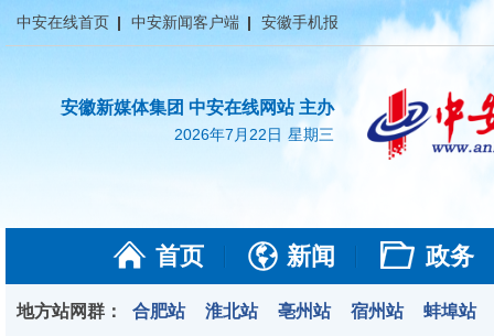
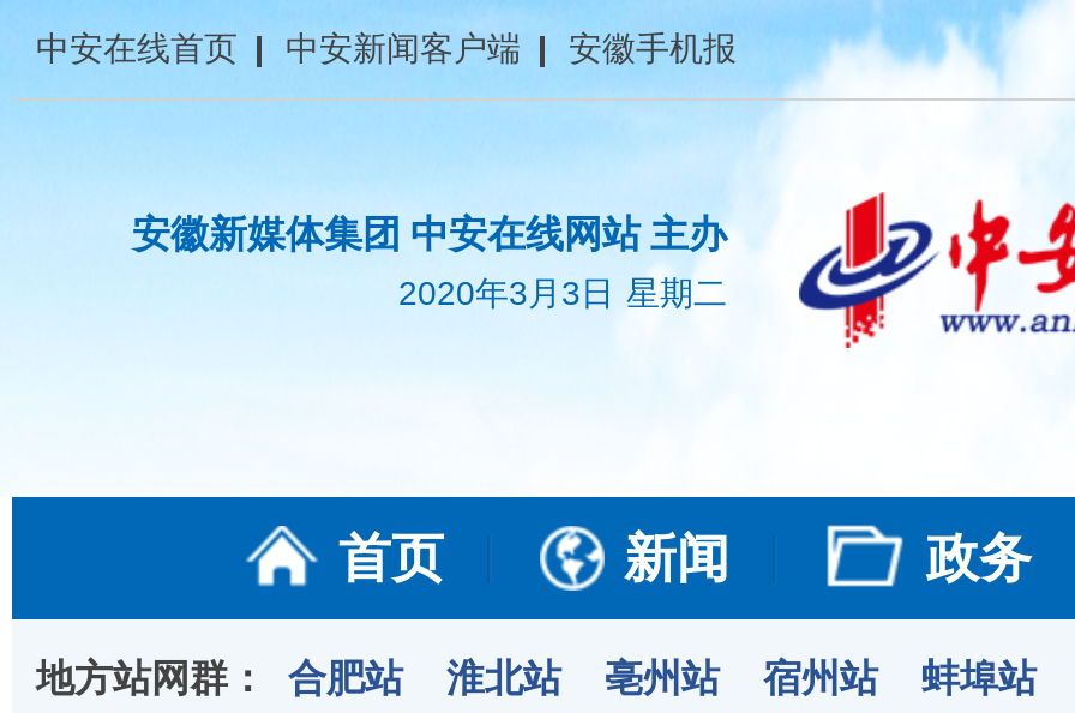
[174,126,334,143] 2026年7月22日 星期三 -> [398,274,727,312] 2020年3月3日 星期二

